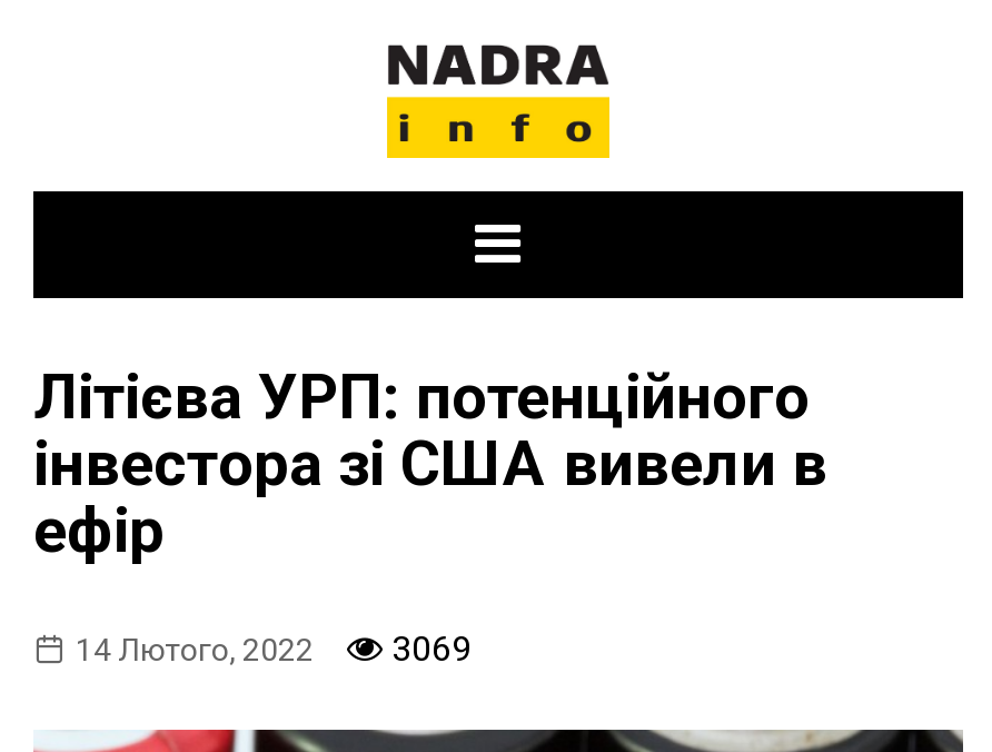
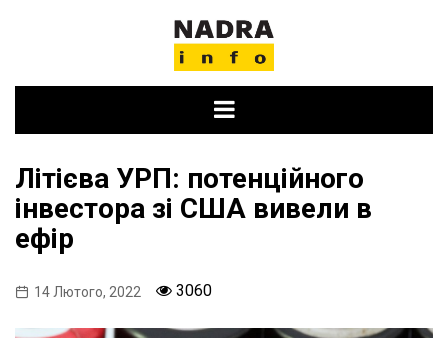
[391,626,472,669] 3069 -> [176,281,212,300] 3060

